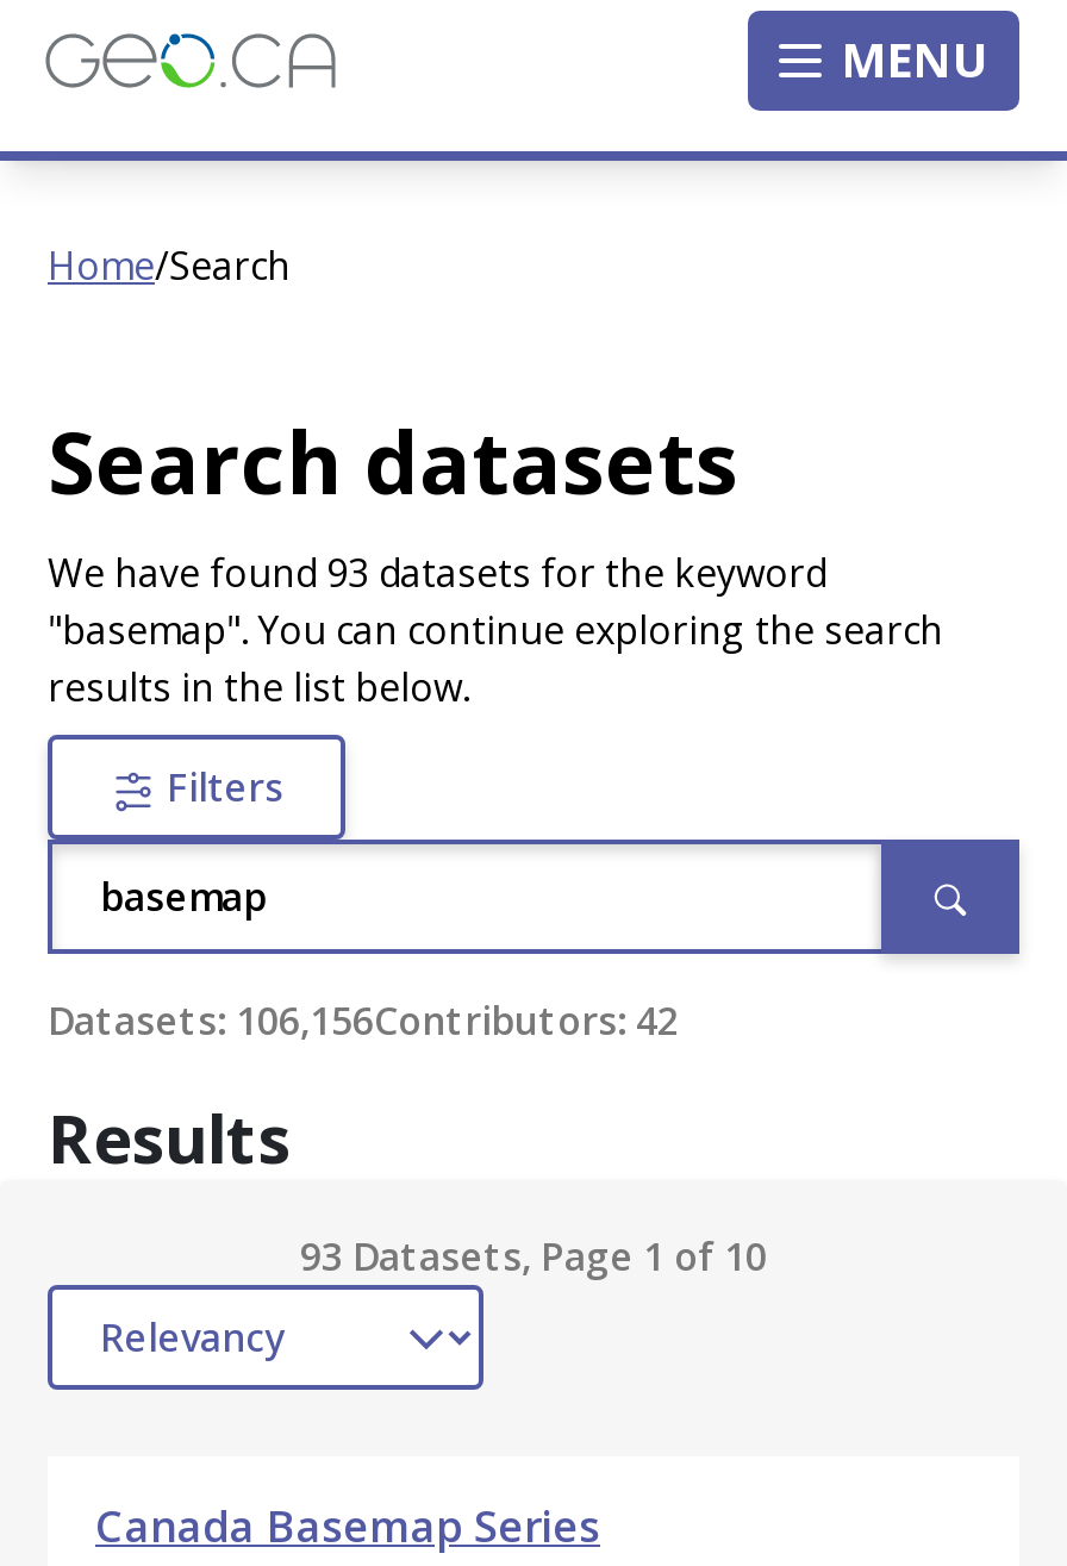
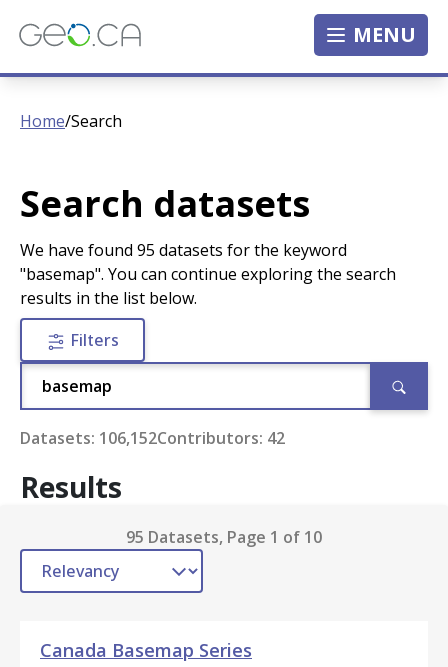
[48,547,826,599] We have found 93 datasets for the keyword -> [20,239,347,261] We have found 95 datasets for the keyword
[48,994,679,1047] Datasets: 106,156Contributors: 42 -> [20,427,285,449] Datasets: 106,152Contributors: 42
[300,1230,767,1283] 93 Datasets, Page 1 of 10 -> [126,526,322,548] 95 Datasets, Page 1 of 10

